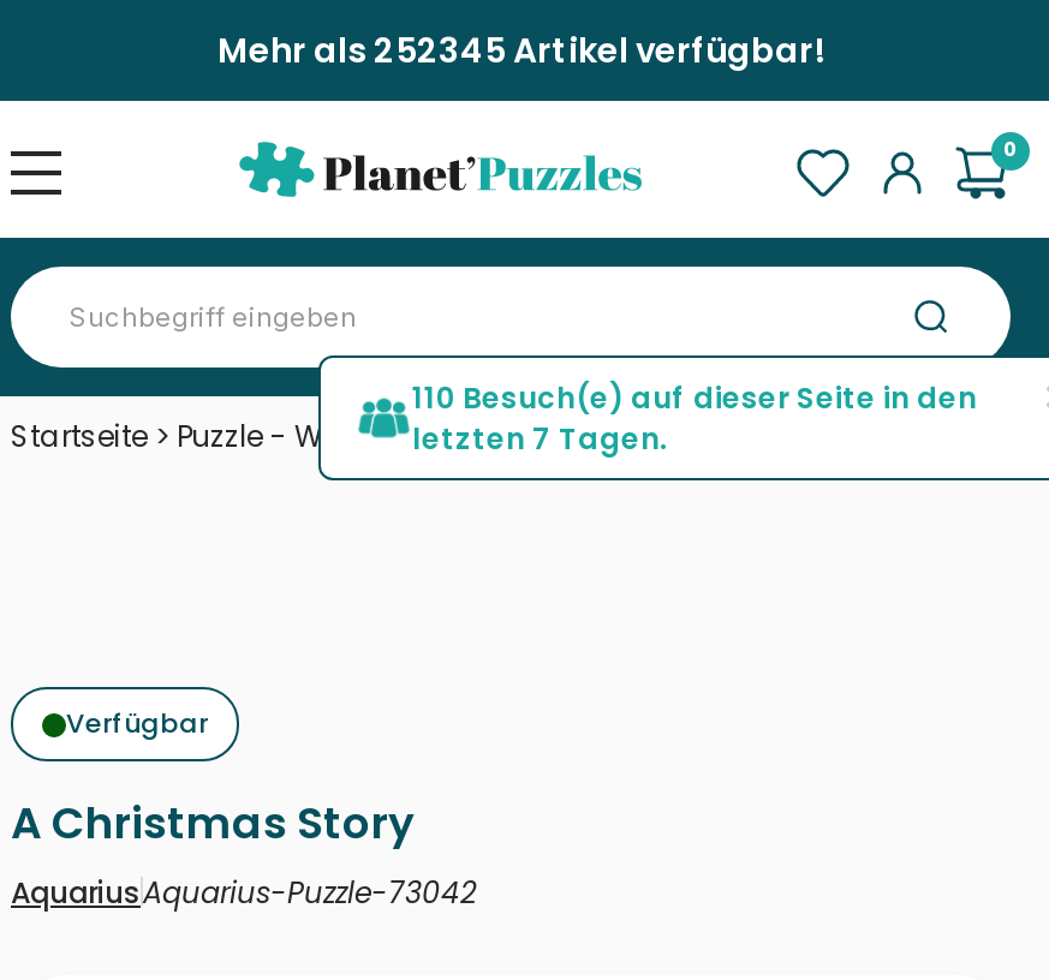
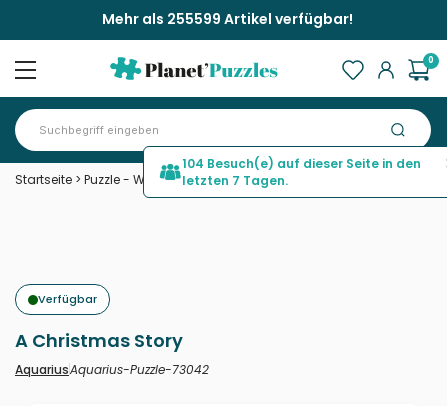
[217,26,823,74] Mehr als 252345 Artikel verfügbar! -> [101,9,352,29] Mehr als 255599 Artikel verfügbar!
[412,377,977,418] 110 Besuch(e) auf dieser Seite in den -> [182,155,421,172] 104 Besuch(e) auf dieser Seite in den

